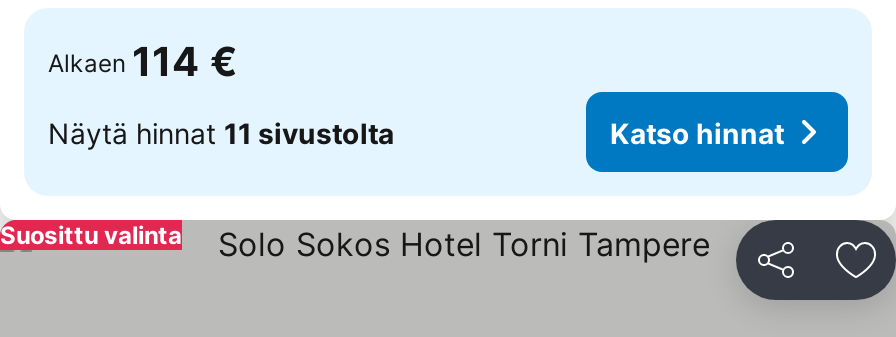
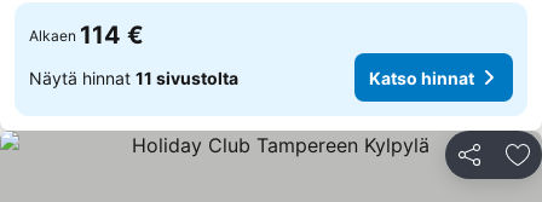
[0,220,182,250] Suosittu valinta -> none

